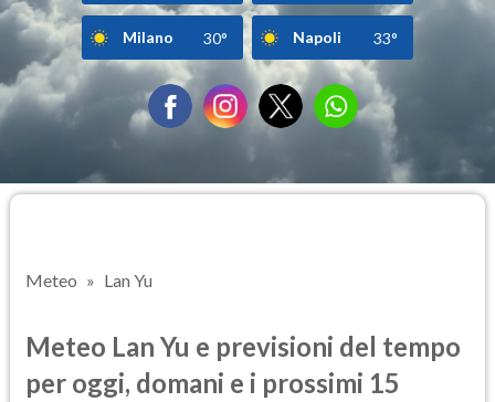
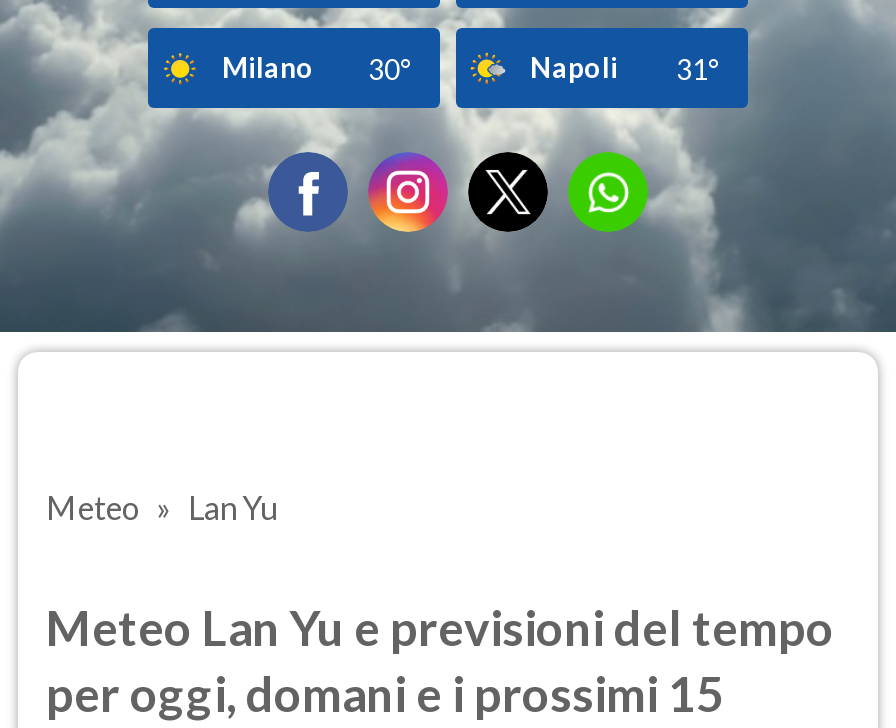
[293,27,398,47] Napoli 33° -> [530,49,720,85] Napoli 31°

